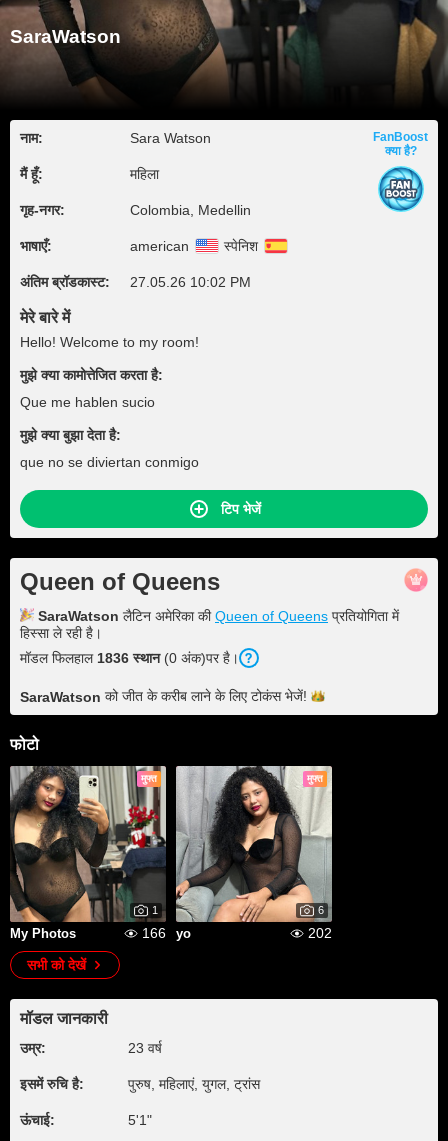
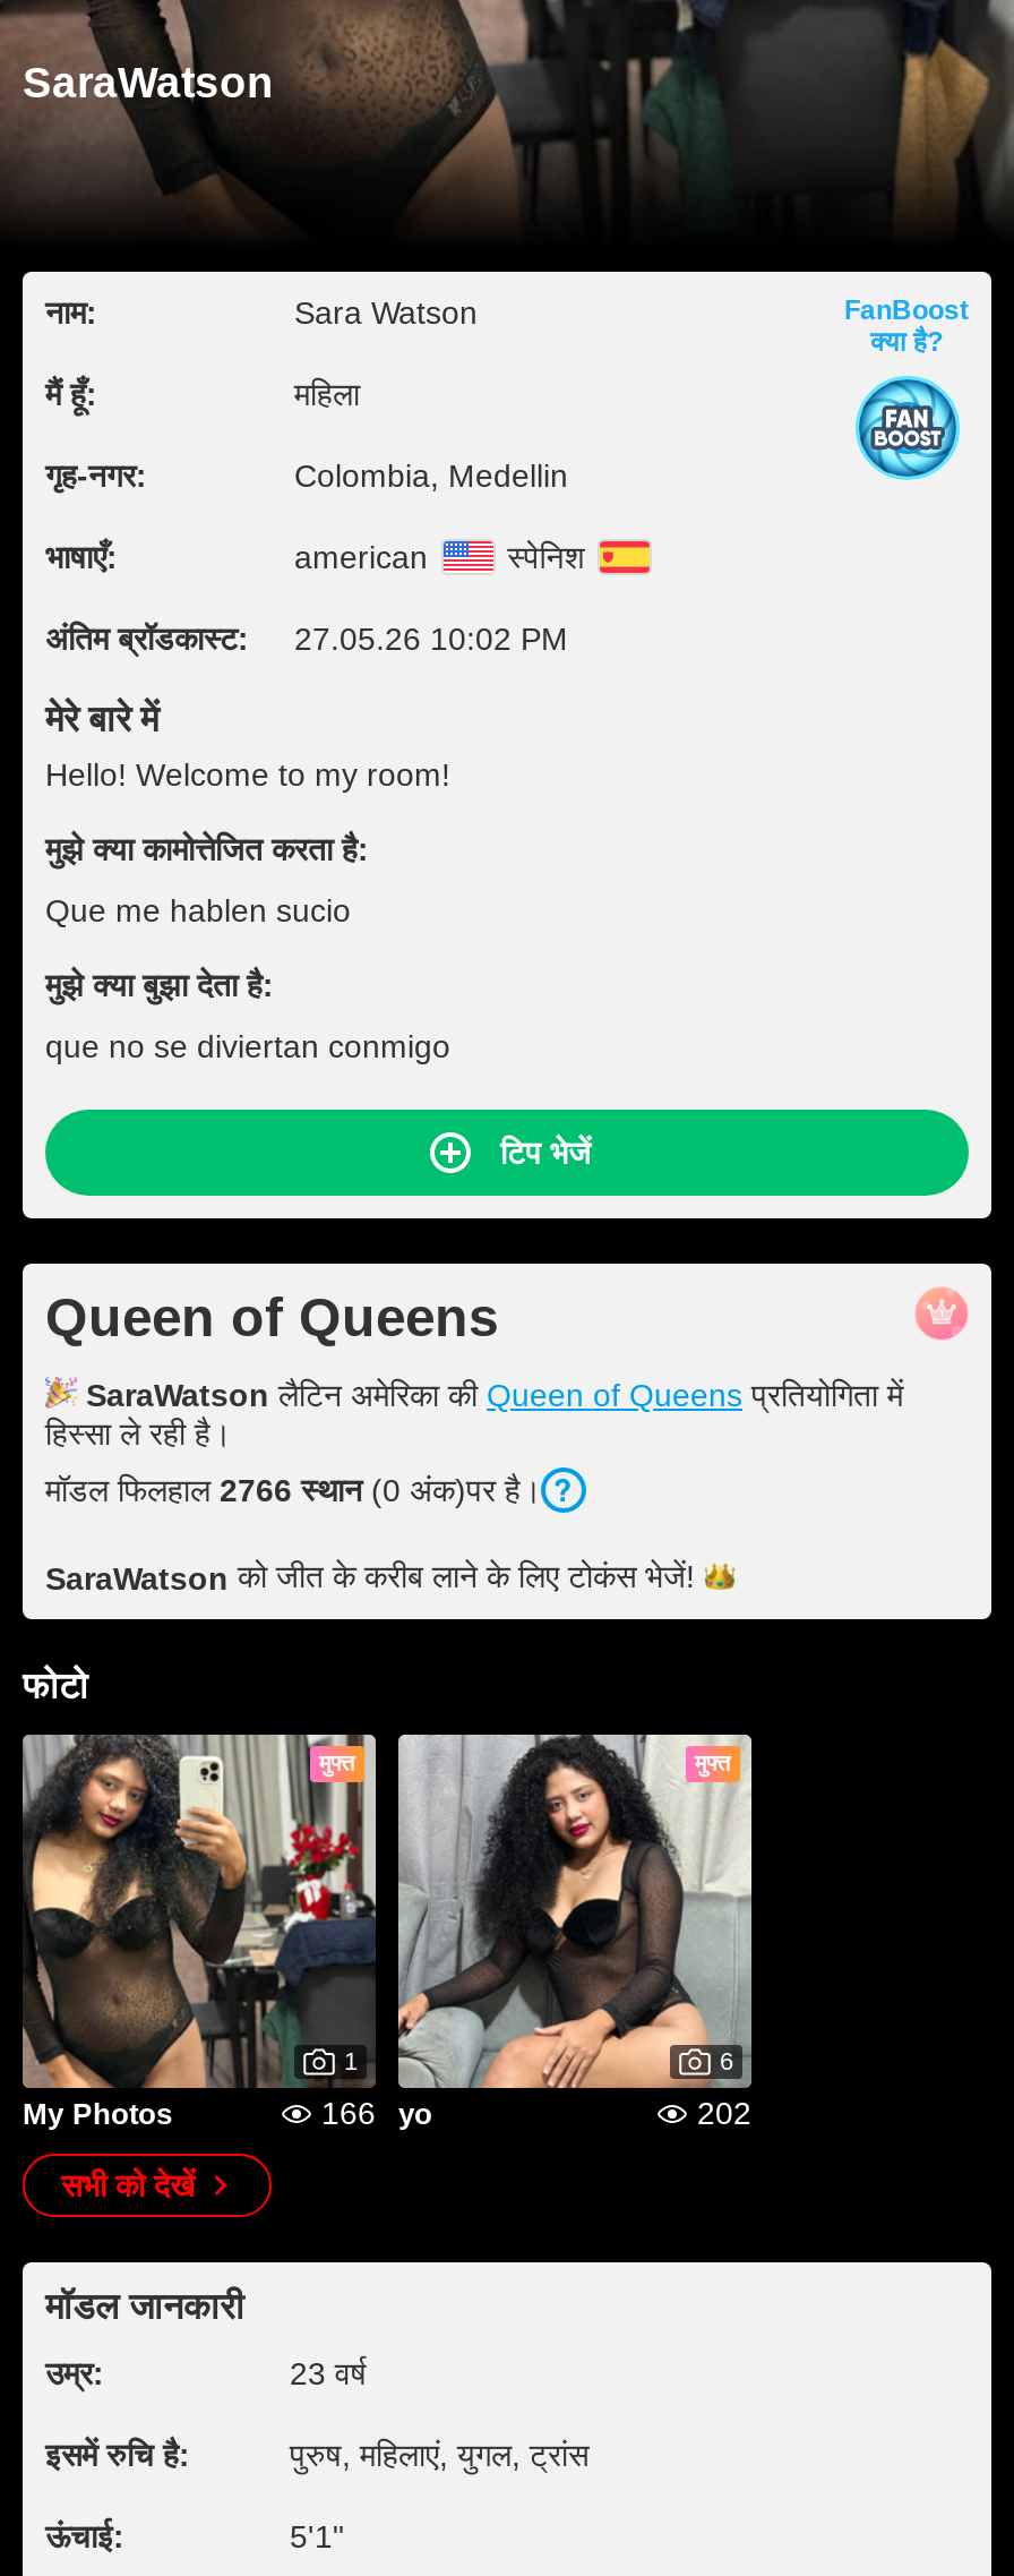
[20,650,239,666] मॉडल फिलहाल 1836 स्थान (0 अंक)पर है। -> [45,1472,541,1508] मॉडल फिलहाल 2766 स्थान (0 अंक)पर है।

